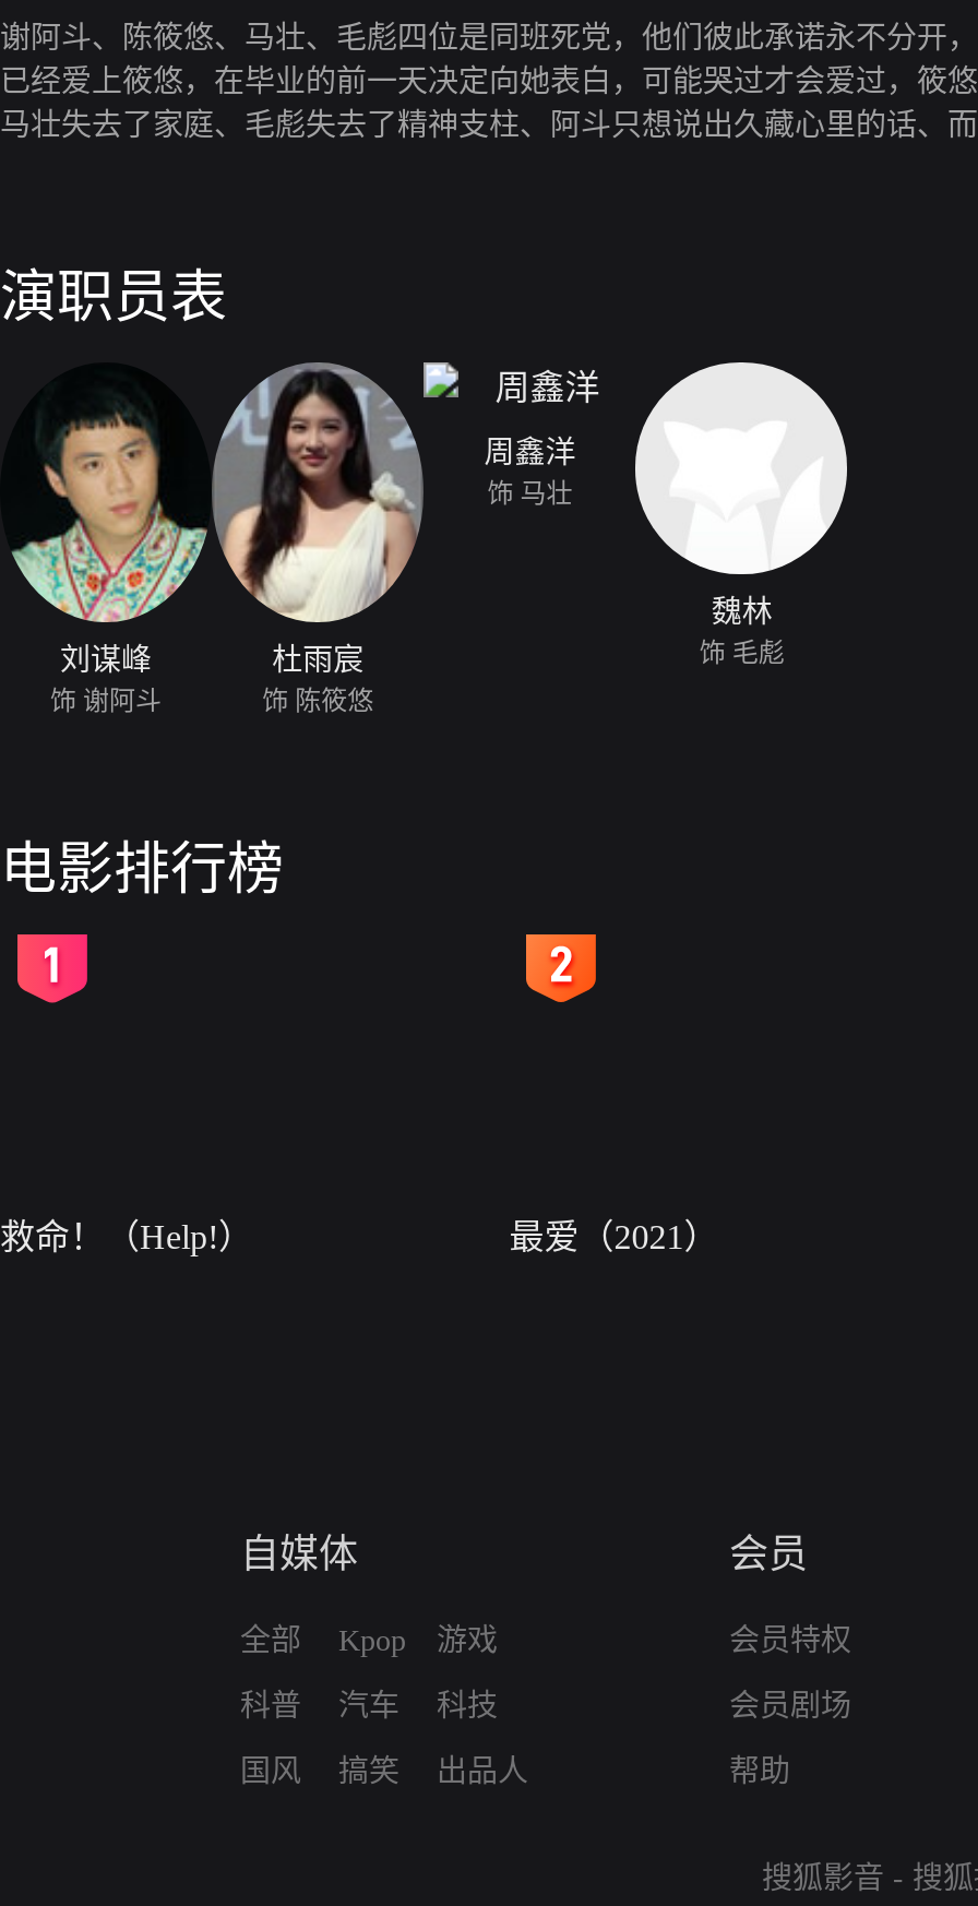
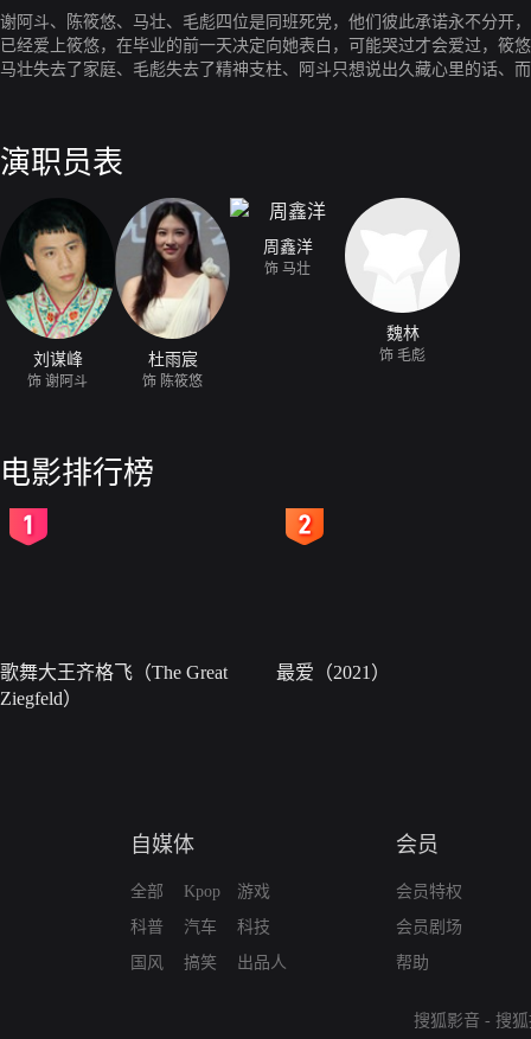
[0,1218,253,1256] 救命！（Help!） -> [0,662,228,709] 歌舞大王齐格飞（The Great | Ziegfeld）

